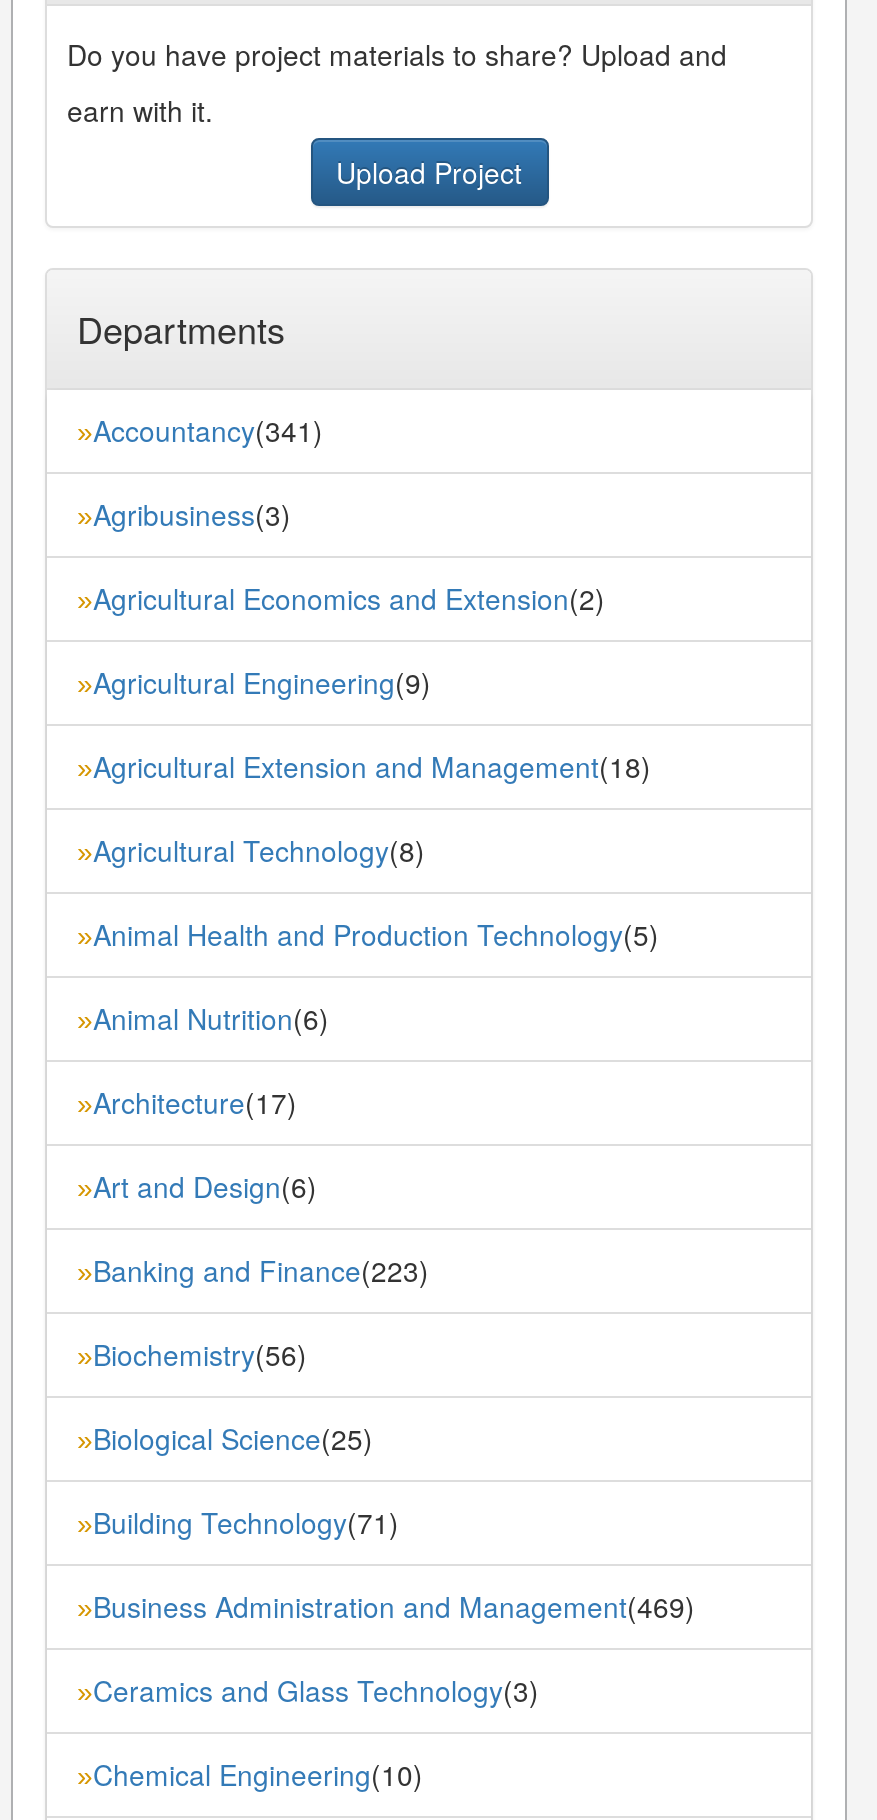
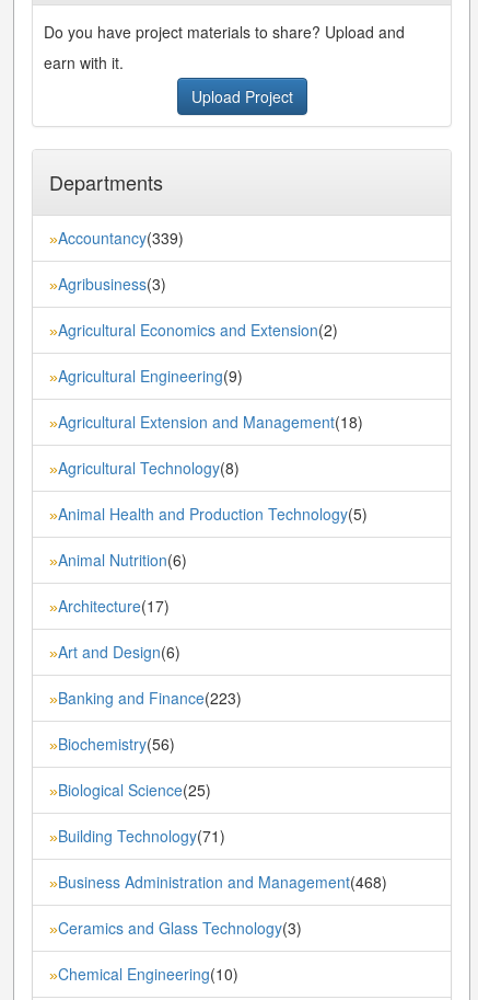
[77,410,323,450] »Accountancy(341) -> [49,227,184,249] »Accountancy(339)
[77,1586,695,1626] »Business Administration and Management(469) -> [49,871,387,893] »Business Administration and Management(468)

